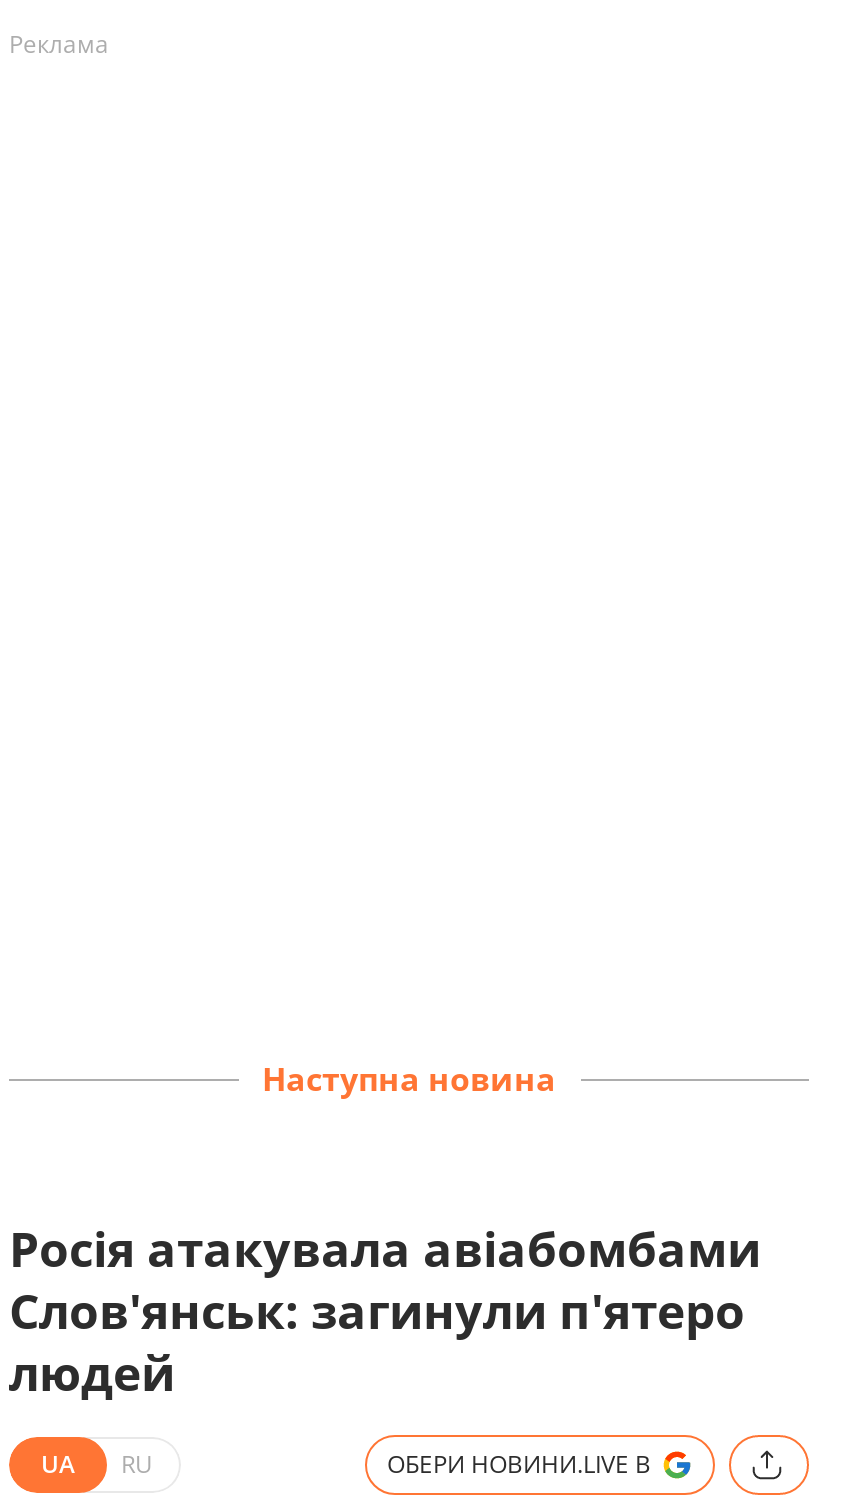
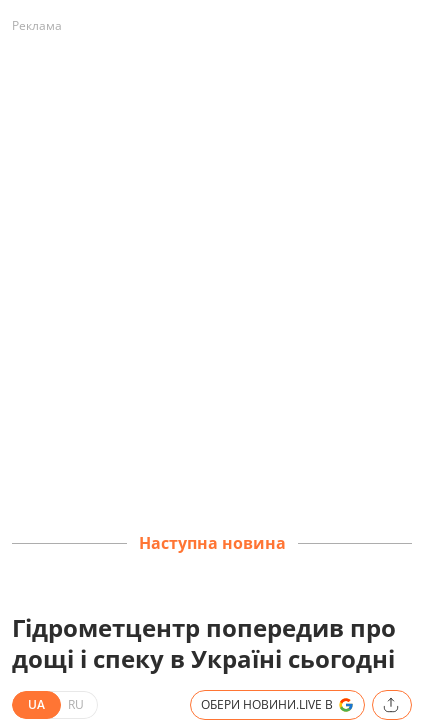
[9,1216,761,1406] Росія атакувала авіабомбами | Слов'янськ: загинули п'ятеро | людей -> [12,611,396,675] Гідрометцентр попередив про | дощі і спеку в Україні сьогодні

